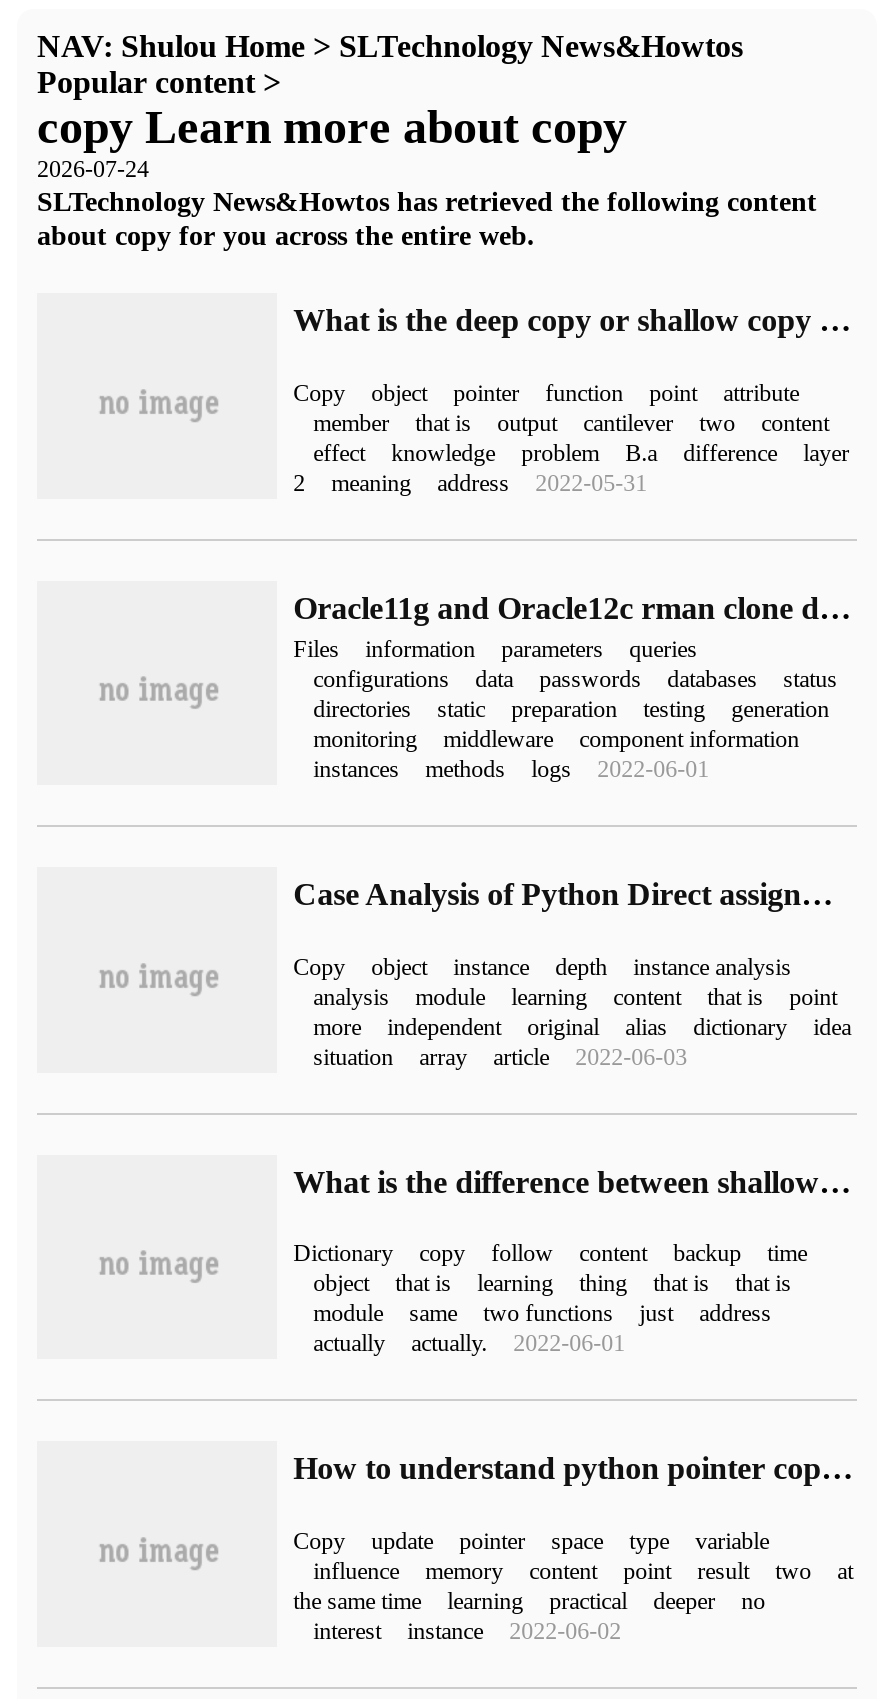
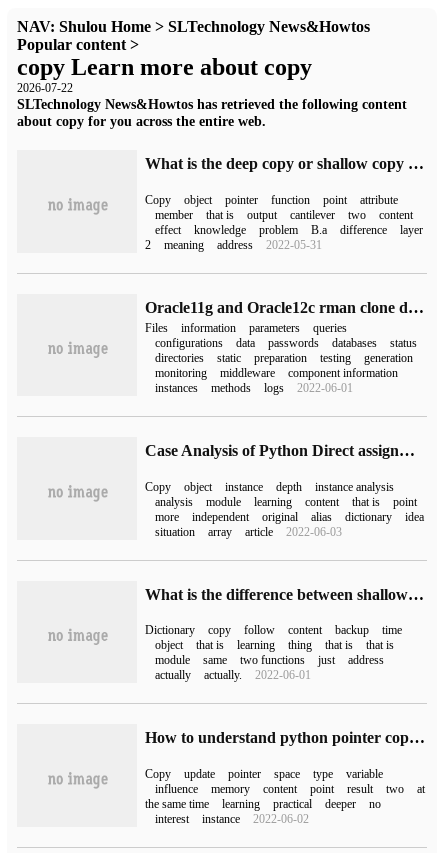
[37,155,149,183] 2026-07-24 -> [17,81,73,95] 2026-07-22

